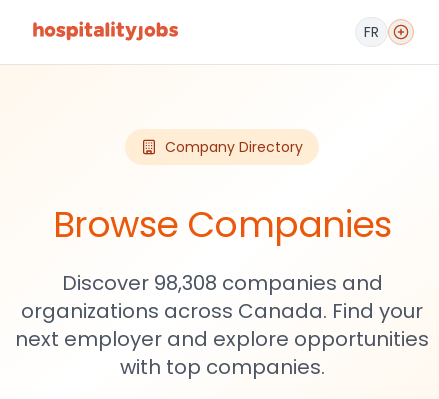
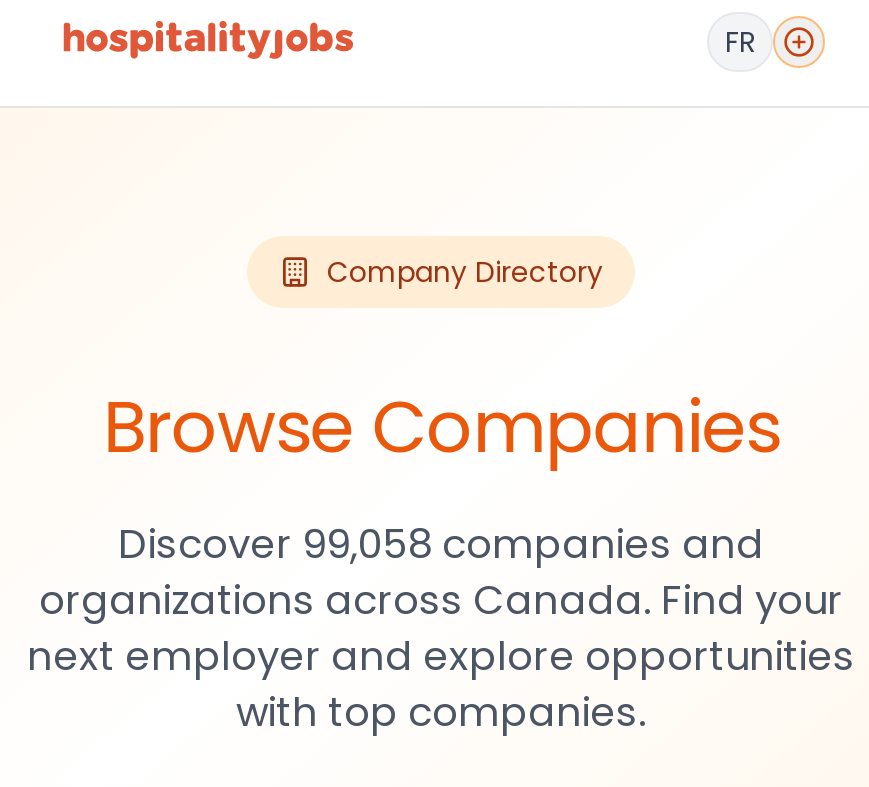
[61,269,382,297] Discover 98,308 companies and -> [118,516,764,572] Discover 99,058 companies and

